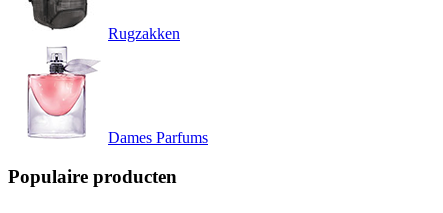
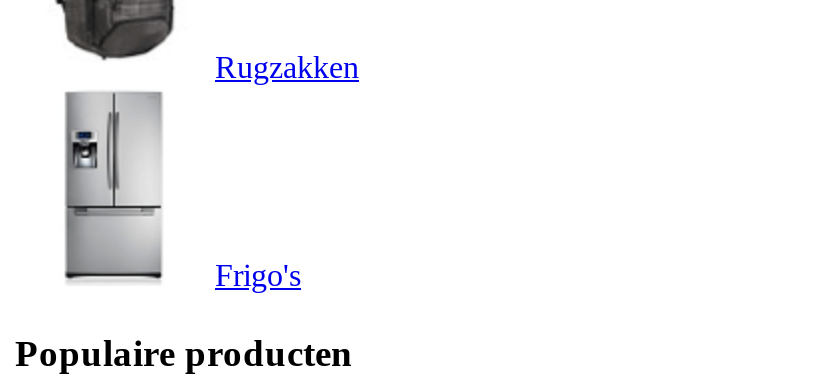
[26,46,208,146] [image] | Dames Parfums -> [53,90,301,292] [image] | Frigo's

